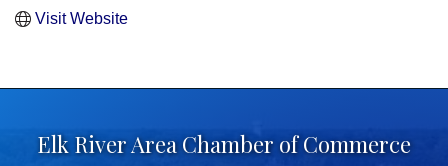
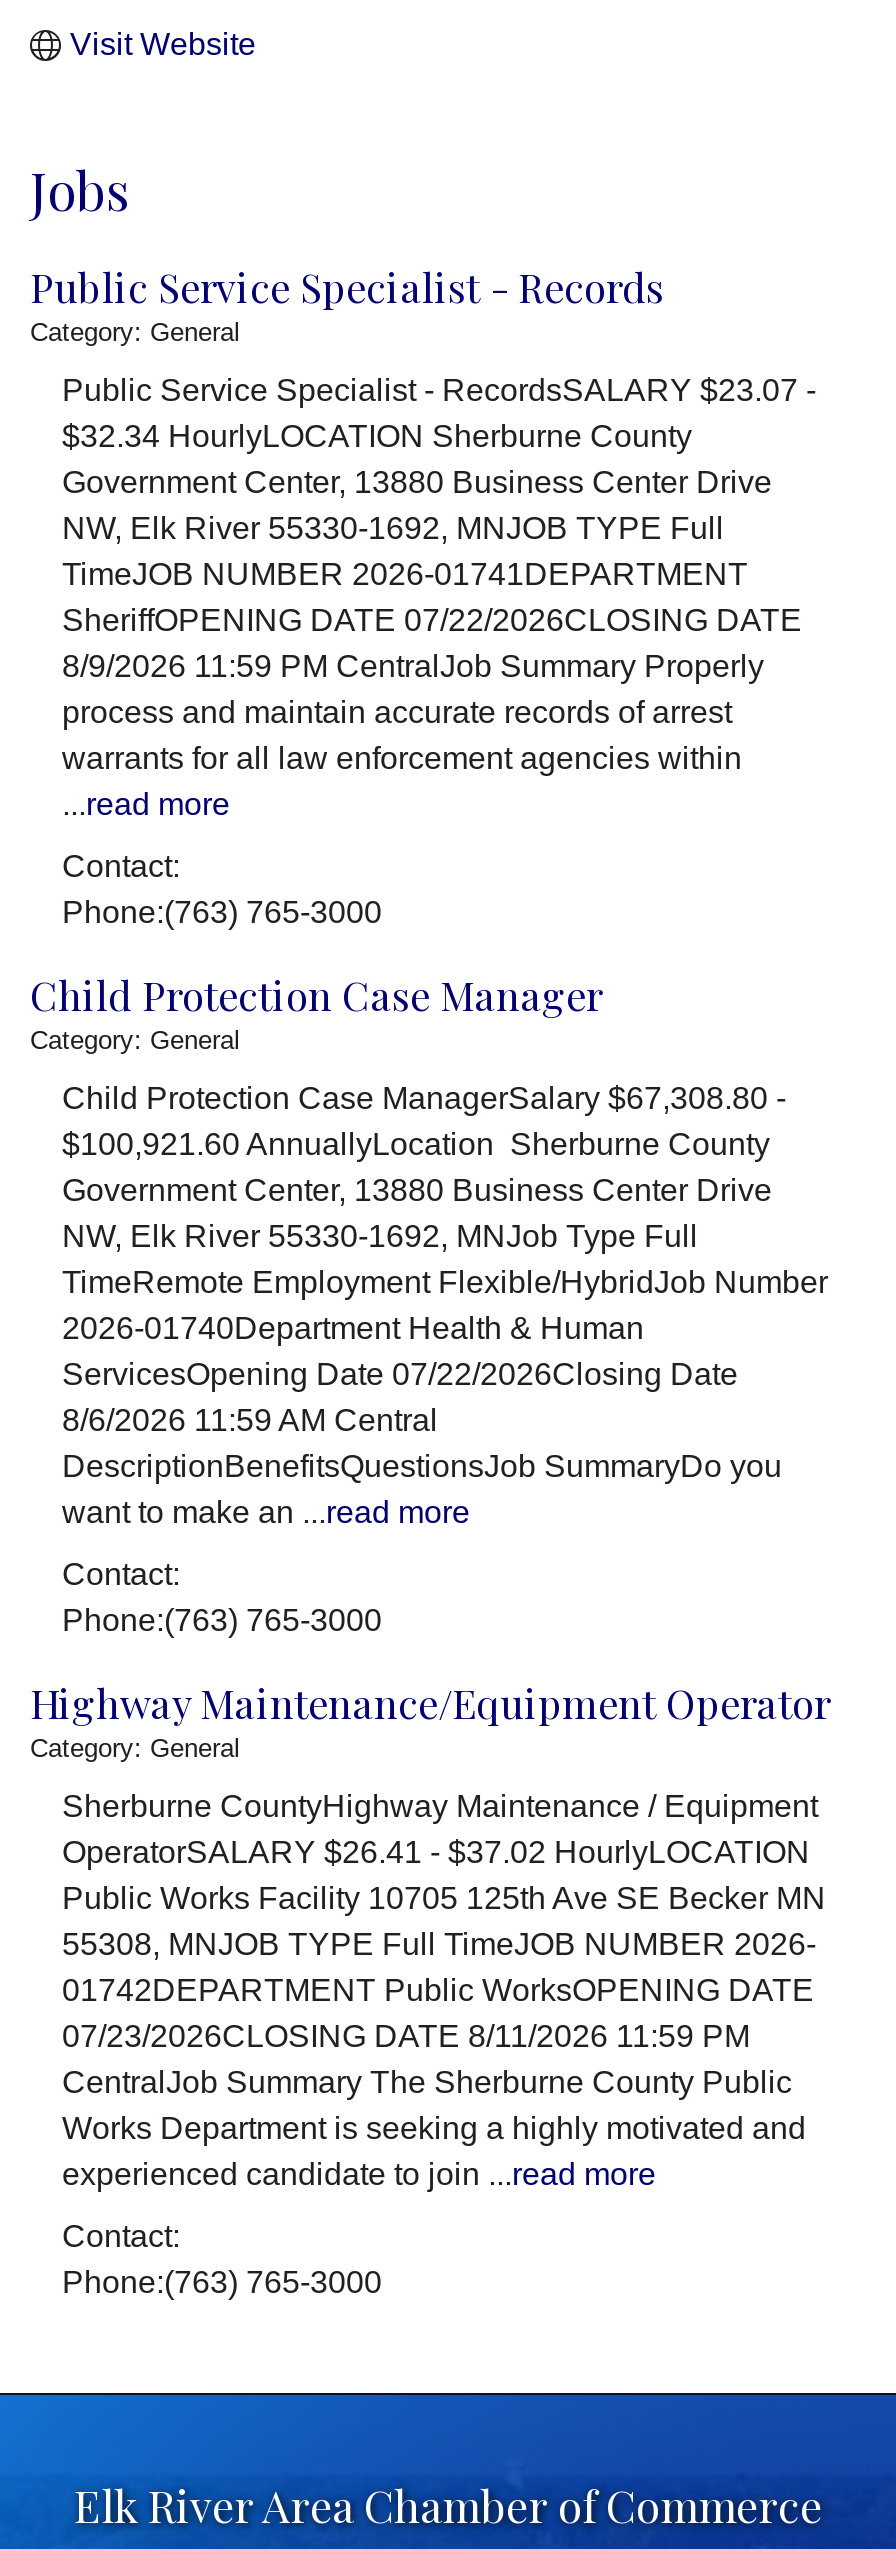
none -> [30,156,830,2300] Jobs | Public Service Specialist - Records | Category: General | Public Service Specialist - RecordsSALARY $23.07 - | $32.34 HourlyLOCATION Sherburne County | Government Center, 13880 Business Center Drive | NW, Elk River 55330-1692, MNJOB TYPE Full | TimeJOB NUMBER 2026-01741DEPARTMENT | SheriffOPENING DATE 07/22/2026CLOSING DATE | 8/9/2026 11:59 PM CentralJob Summary Properly | process and maintain accurate records of arrest | warrants for all law enforcement agencies within | ...read more | Contact: | Phone:(763) 765-3000 | Child Protection Case Manager | Category: General | Child Protection Case ManagerSalary $67,308.80 - | $100,921.60 AnnuallyLocation Sherburne County | Government Center, 13880 Business Center Drive | NW, Elk River 55330-1692, MNJob Type Full | TimeRemote Employment Flexible/HybridJob Number | 2026-01740Department Health & Human | ServicesOpening Date 07/22/2026Closing Date | 8/6/2026 11:59 AM Central | DescriptionBenefitsQuestionsJob SummaryDo you | want to make an...read more | Contact: | Phone:(763) 765-3000 | Highway Maintenance/Equipment Operator | Category: General | Sherburne CountyHighway Maintenance / Equipment | OperatorSALARY $26.41 - $37.02 HourlyLOCATION | Public Works Facility 10705 125th Ave SE Becker MN | 55308, MNJOB TYPE Full TimeJOB NUMBER 2026- | 01742DEPARTMENT Public WorksOPENING DATE | 07/23/2026CLOSING DATE 8/11/2026 11:59 PM | CentralJob Summary The Sherburne County Public | Works Department is seeking a highly motivated and | experienced candidate to join...read more | Contact: | Phone:(763) 765-3000

